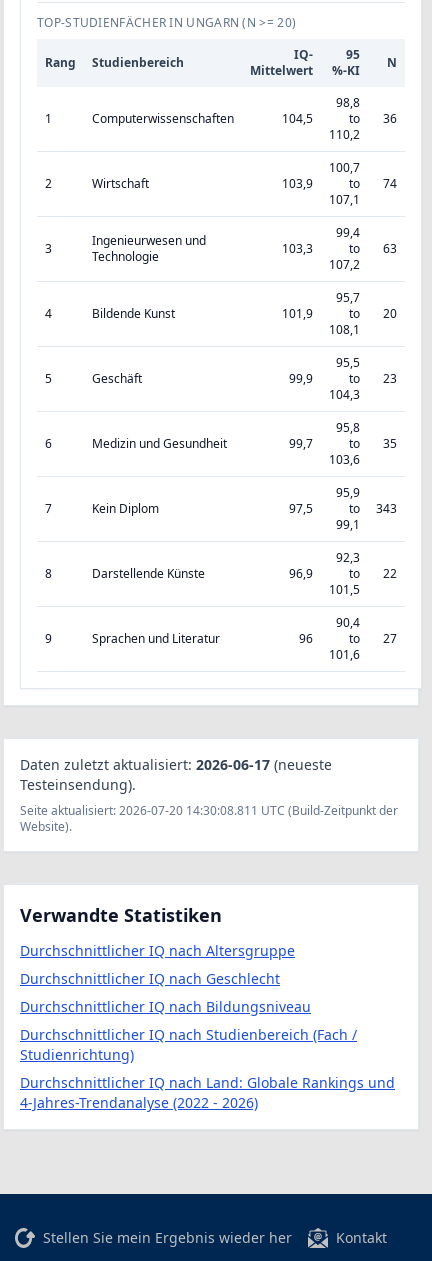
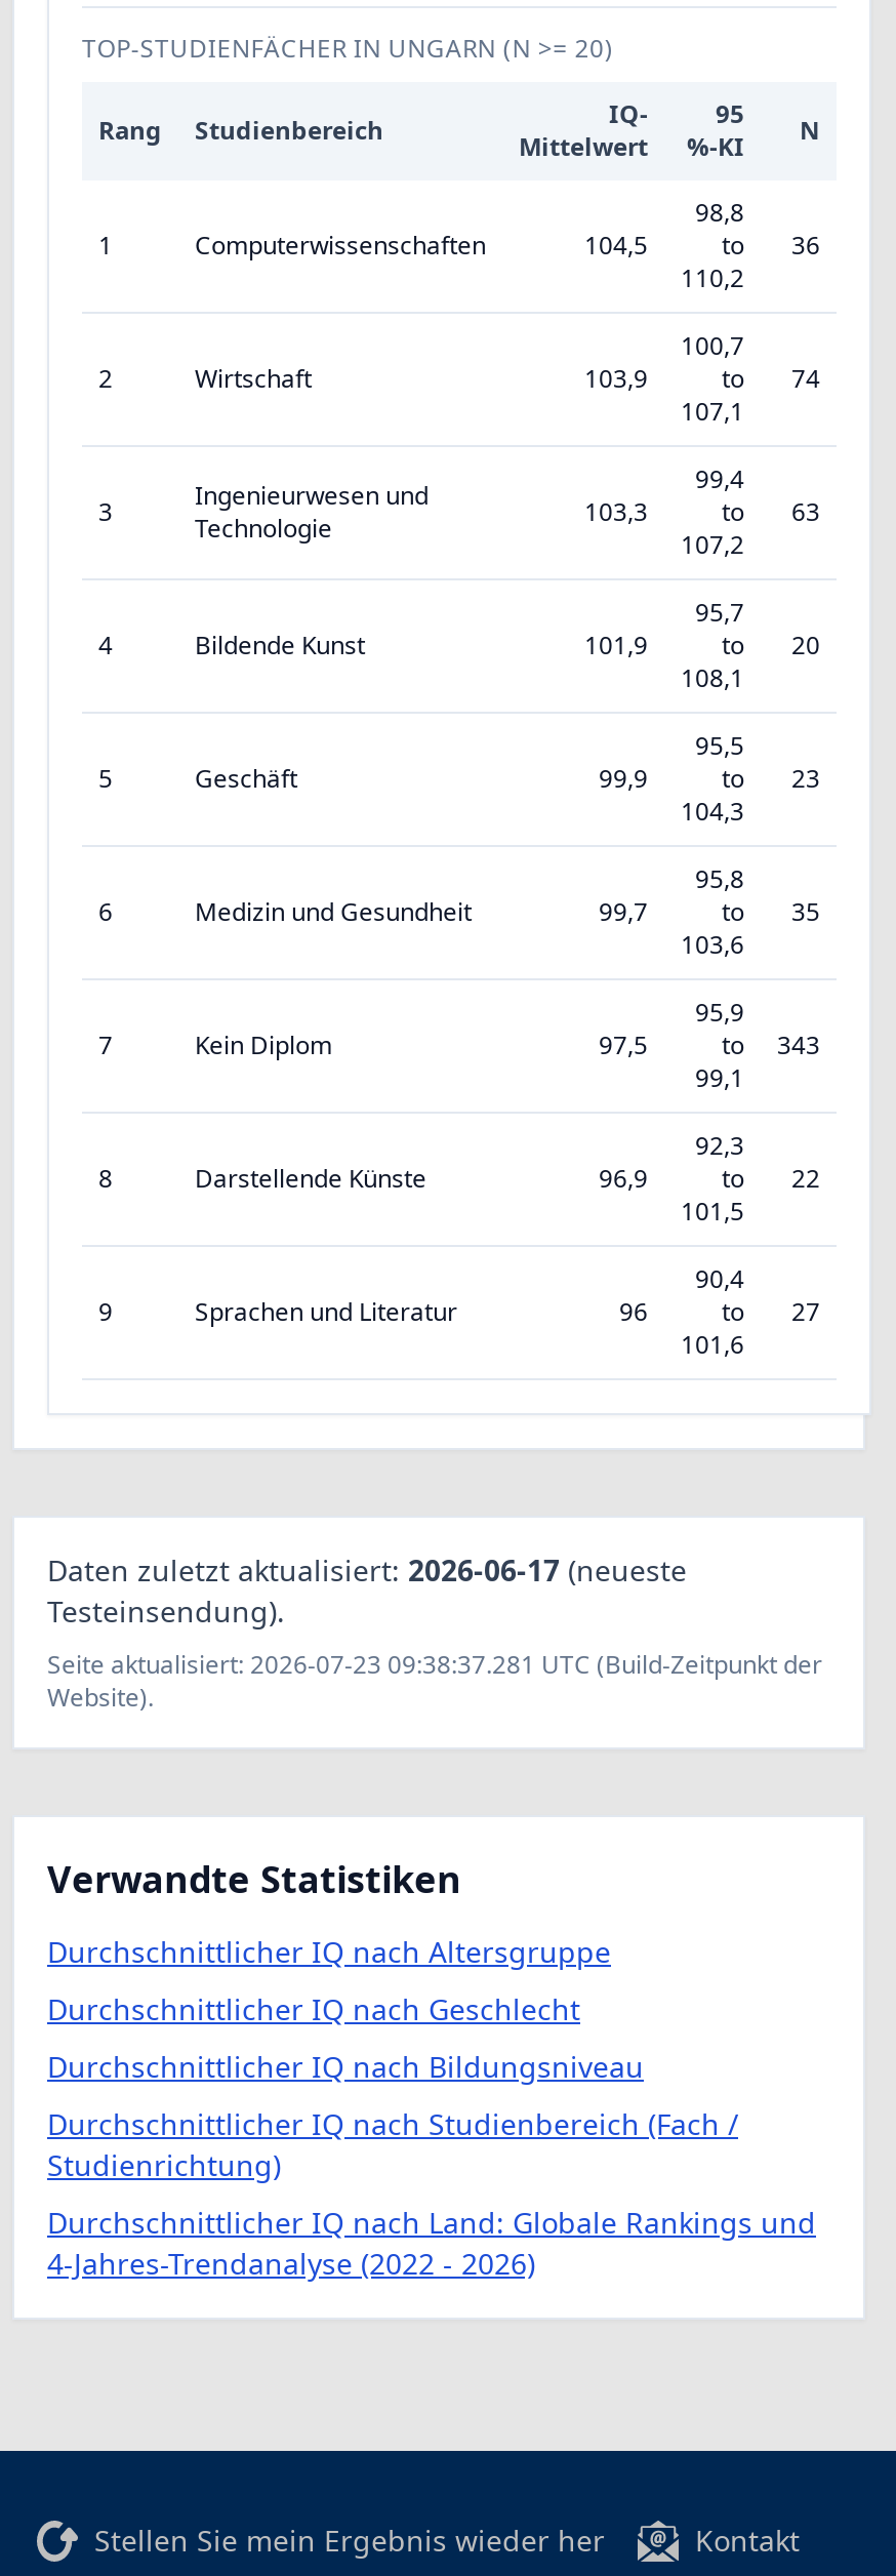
[20,802,398,819] Seite aktualisiert: 2026-07-20 14:30:08.811 UTC (Build-Zeitpunkt der -> [47,1647,822,1682] Seite aktualisiert: 2026-07-23 09:38:37.281 UTC (Build-Zeitpunkt der

